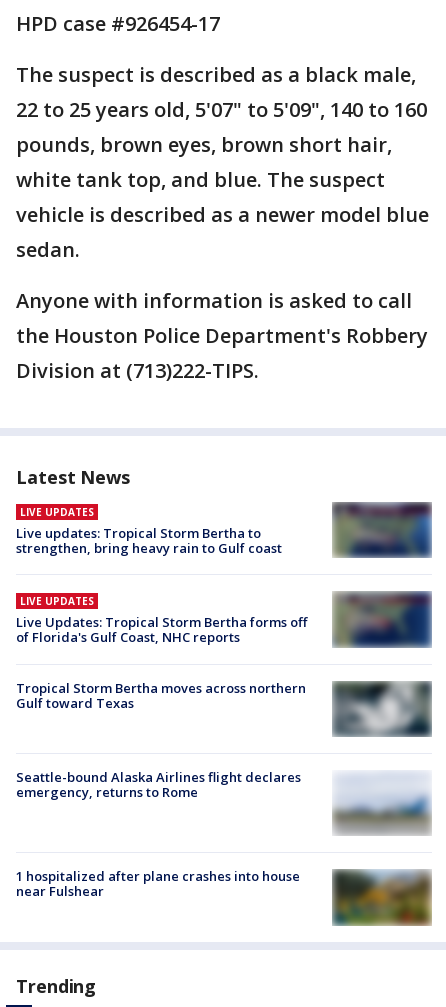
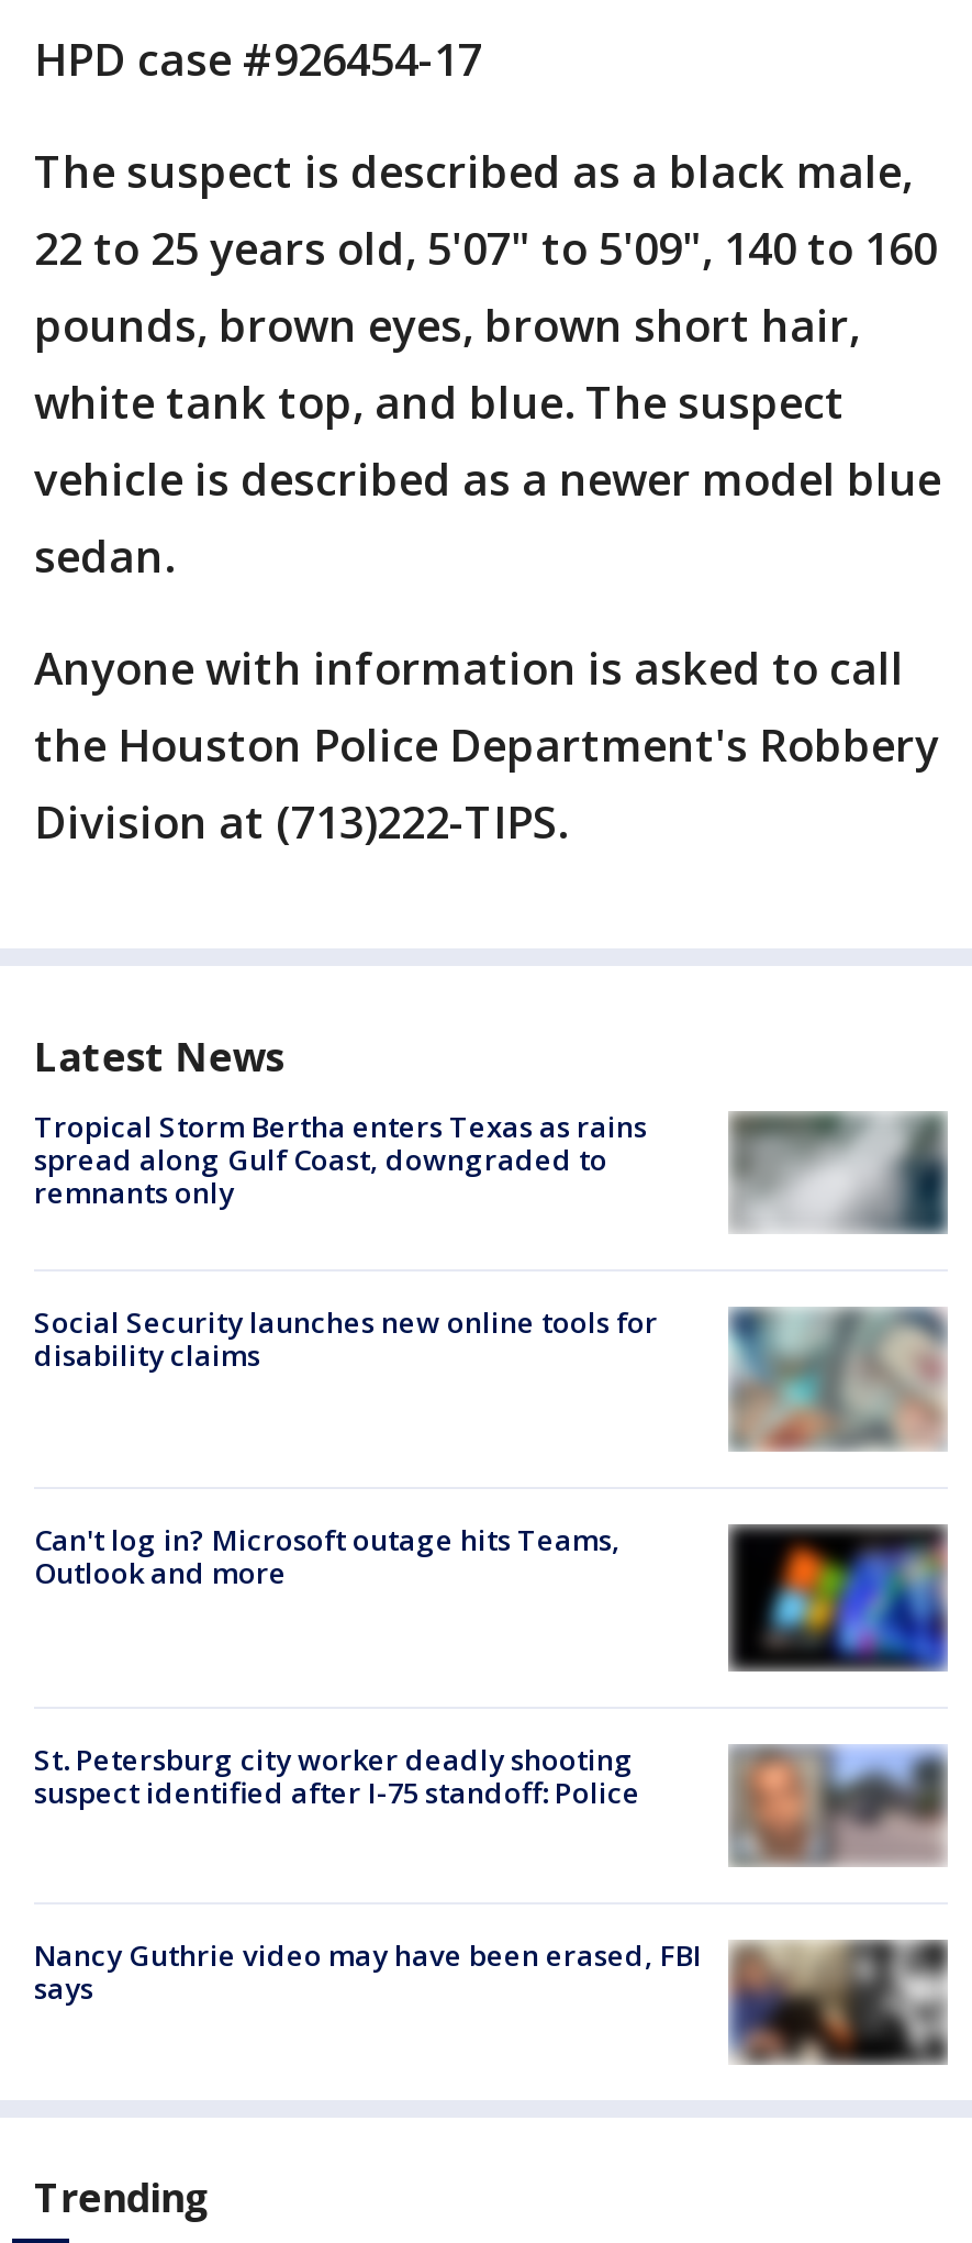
[16,505,282,557] LIVE UPDATES | Live updates: Tropical Storm Bertha to | strengthen, bring heavy rain to Gulf coast -> [34,1107,647,1212] Tropical Storm Bertha enters Texas as rains | spread along Gulf Coast, downgraded to | remnants only
[333,502,432,558] [image] -> [735,1113,948,1234] [image]
[16,591,432,649] [image] | LIVE UPDATES | Live Updates: Tropical Storm Bertha forms off | of Florida's Gulf Coast, NHC reports -> [34,1303,948,1452] [image] | Social Security launches new online tools for | disability claims
[16,678,306,711] Tropical Storm Bertha moves across northern | Gulf toward Texas -> [34,1521,621,1594] Can't log in? Microsoft outage hits Teams, | Outlook and more
[332,681,432,747] [image] -> [726,1524,950,1674] [image]
[16,768,431,834] [image] | Seattle-bound Alaska Airlines flight declares | emergency, returns to Rome -> [34,1726,948,1865] [image] | St. Petersburg city worker deadly shooting | suspect identified after I-75 standoff: Police
[16,867,432,926] [image] | 1 hospitalized after plane crashes into house | near Fulshear -> [34,1936,948,2065] [image] | Nancy Guthrie video may have been erased, FBI | says

